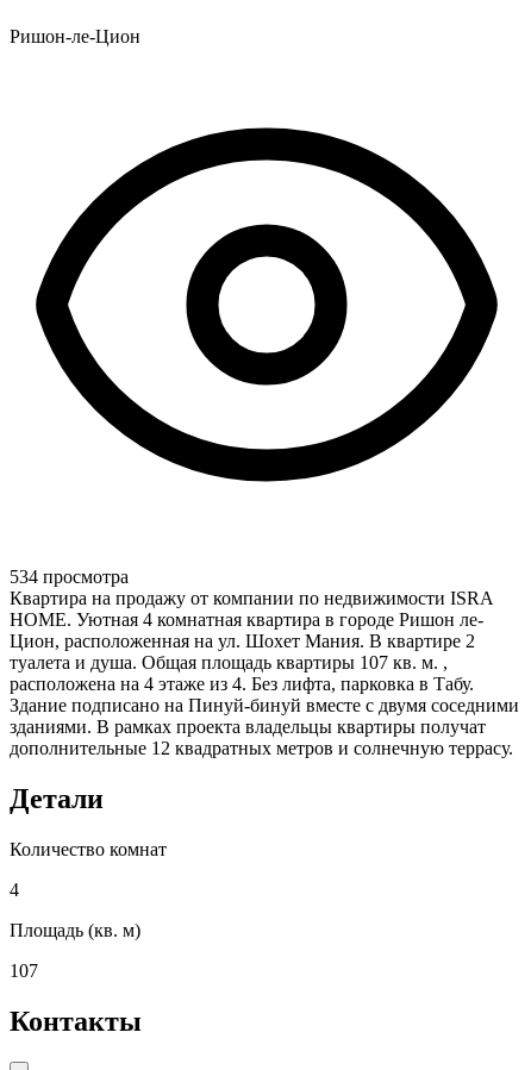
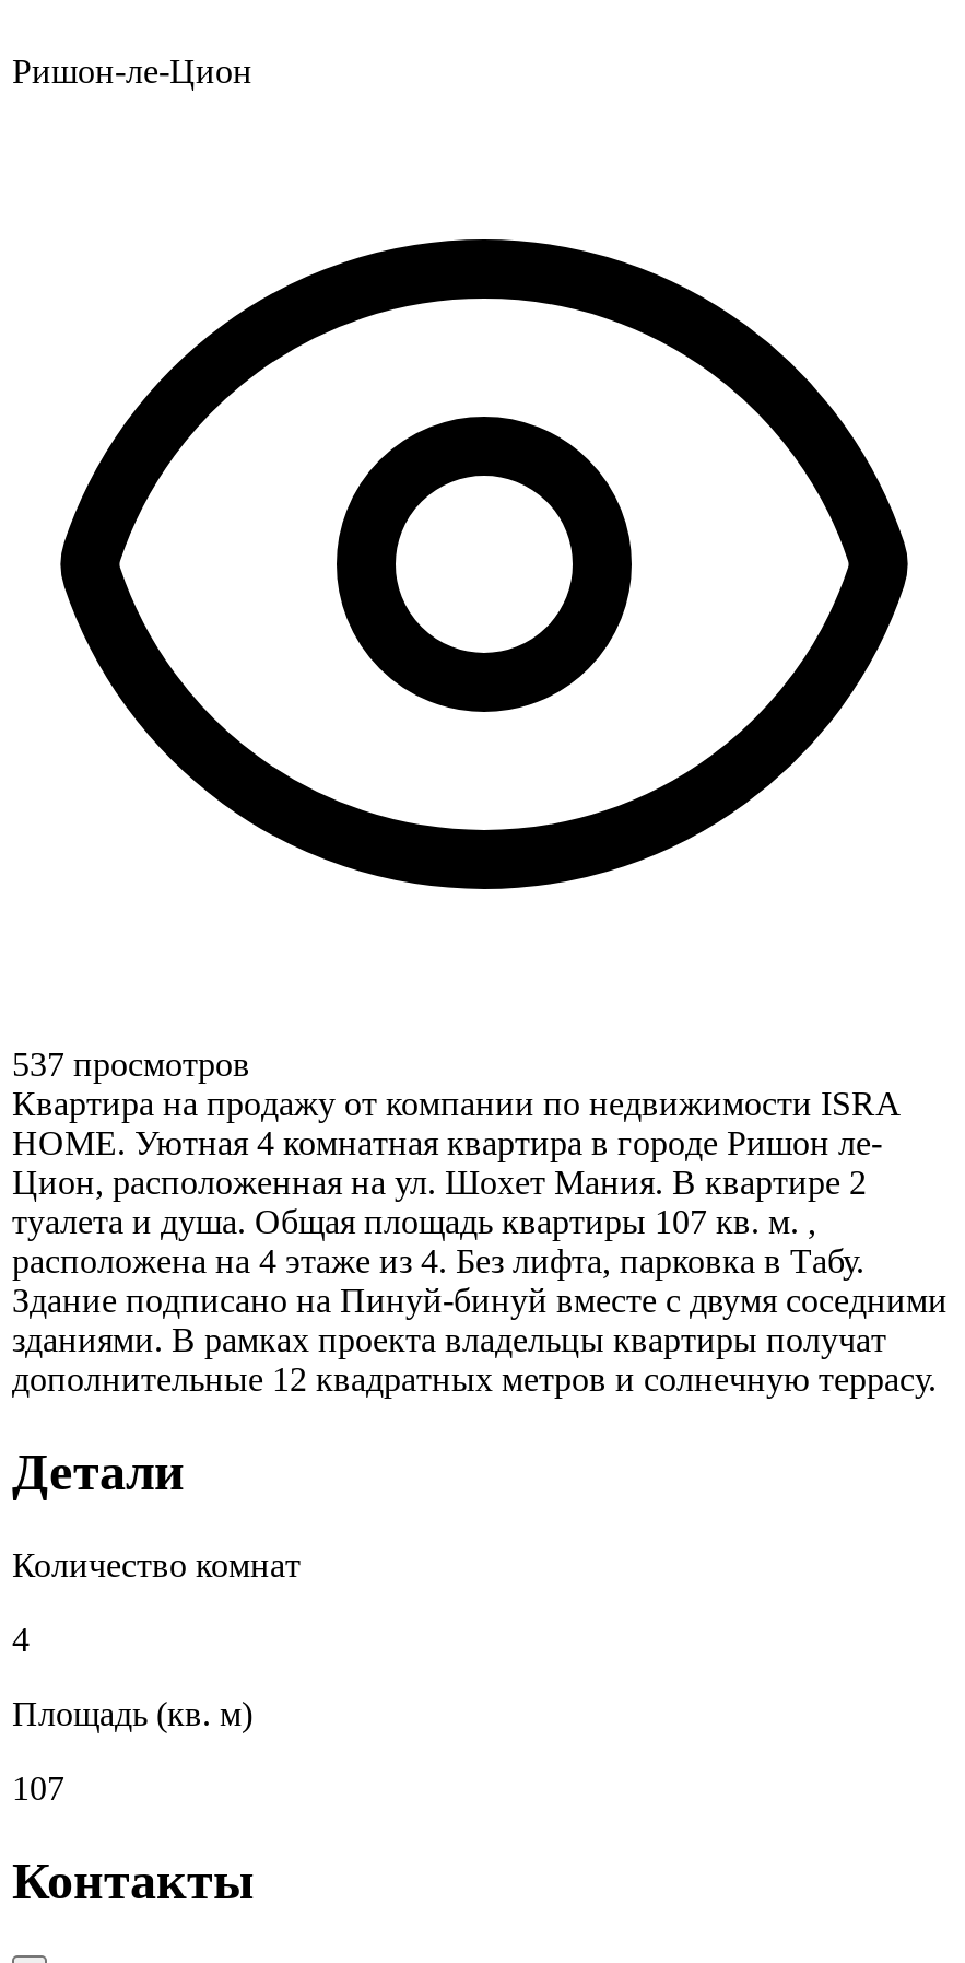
[10,567,129,587] 534 просмотра -> [12,1047,250,1084] 537 просмотров

